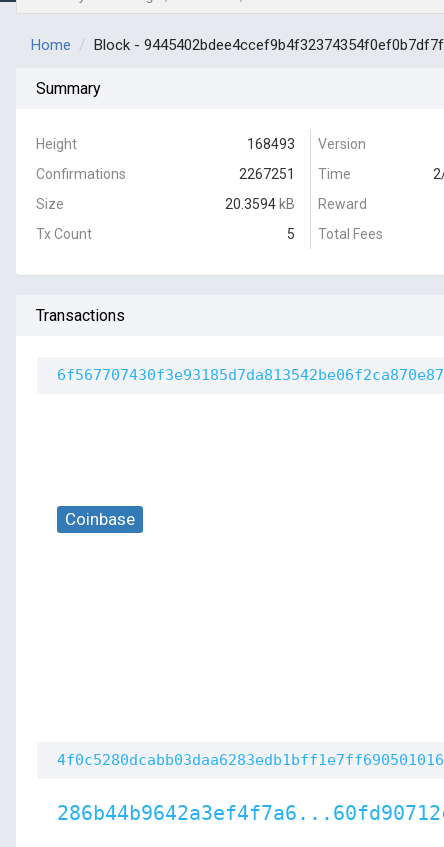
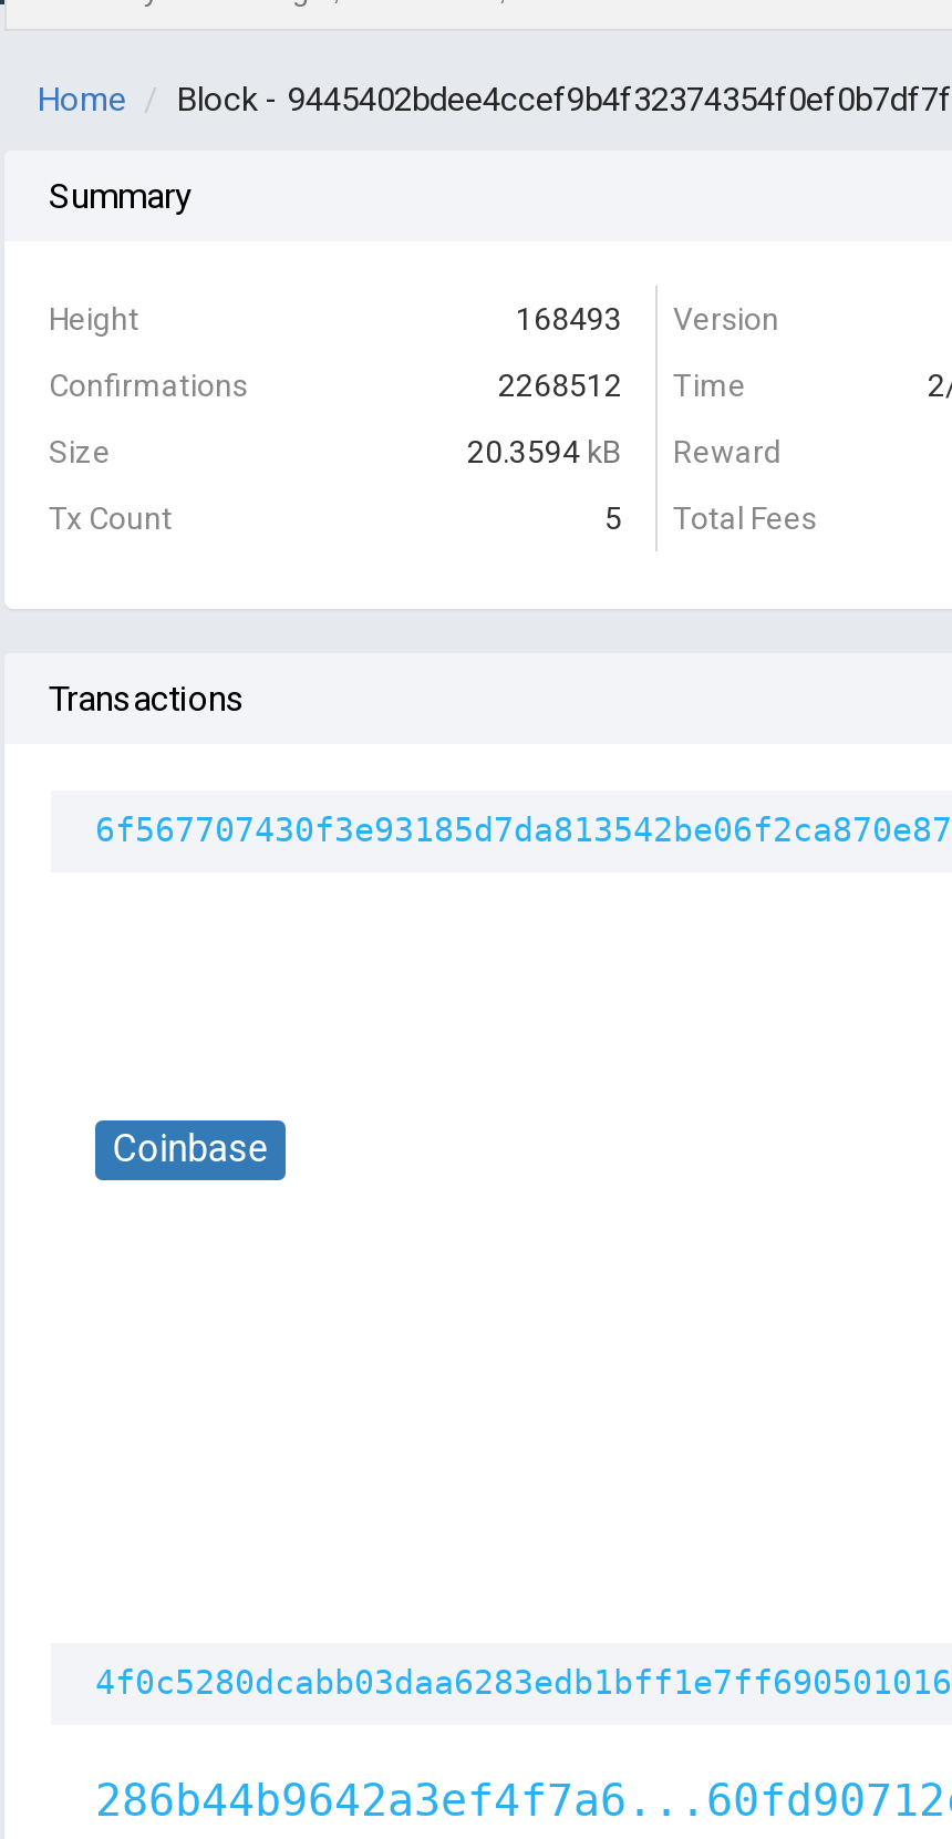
[239,166,351,182] 2267251 Time -> [498,368,746,403] 2268512 Time

